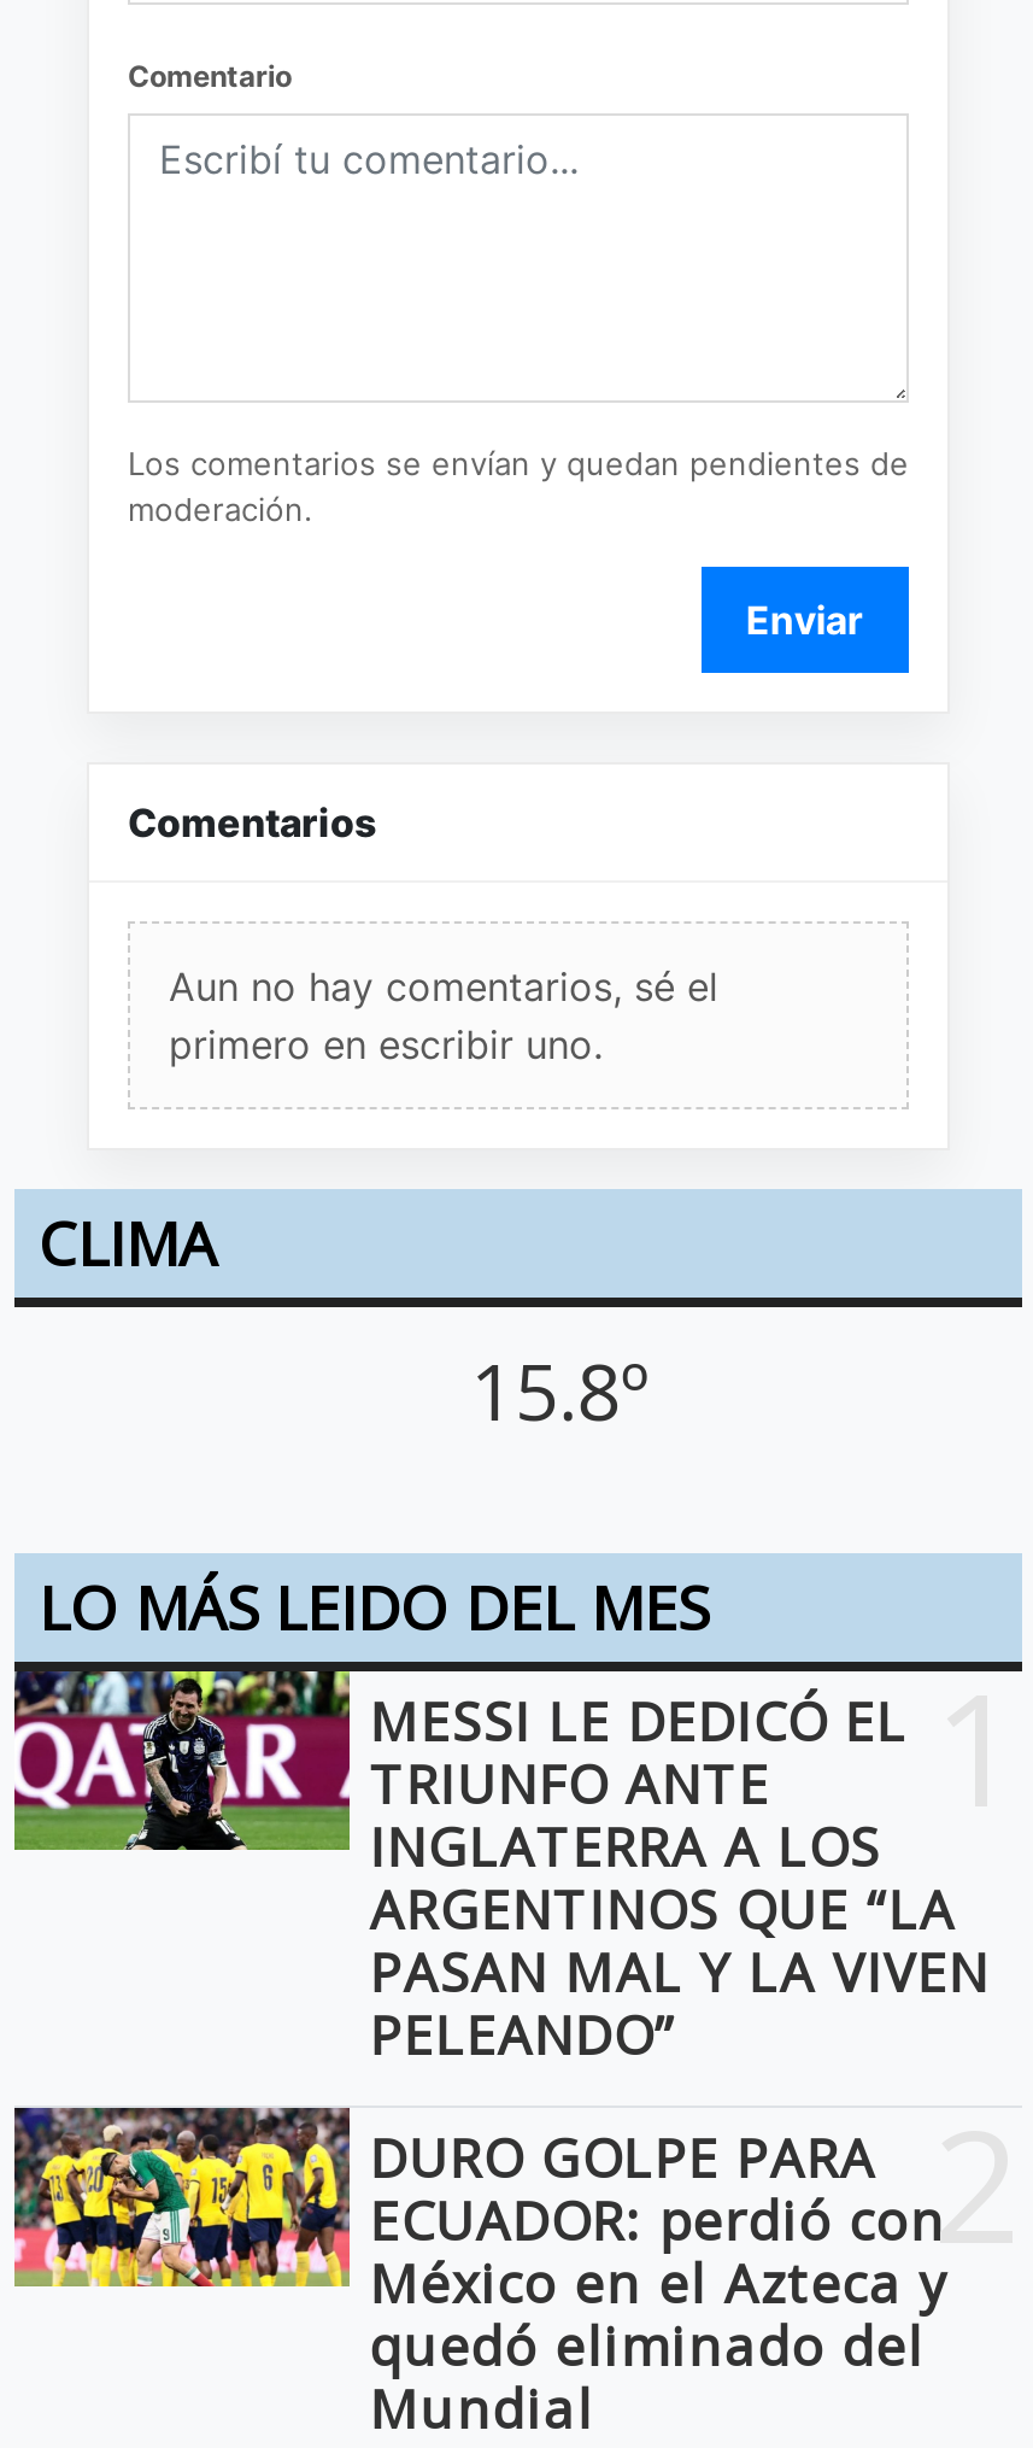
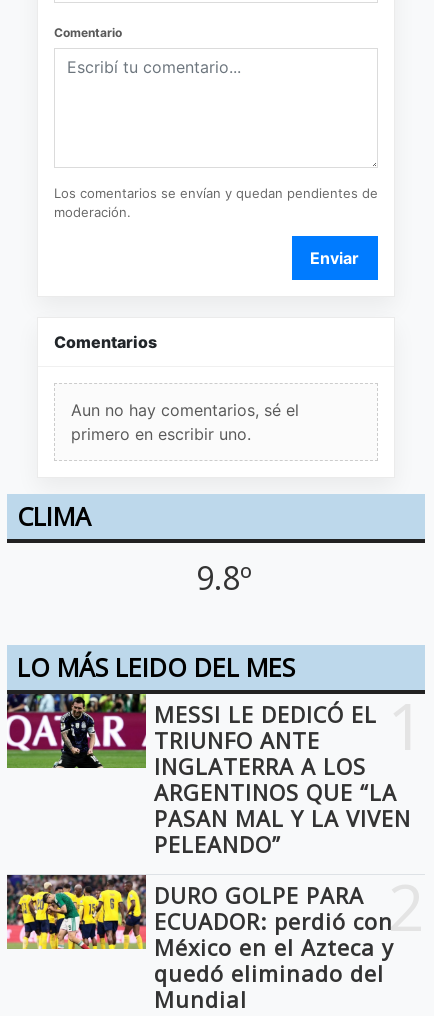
[471,1338,649,1441] 15.8º -> [196,556,252,599] 9.8º

